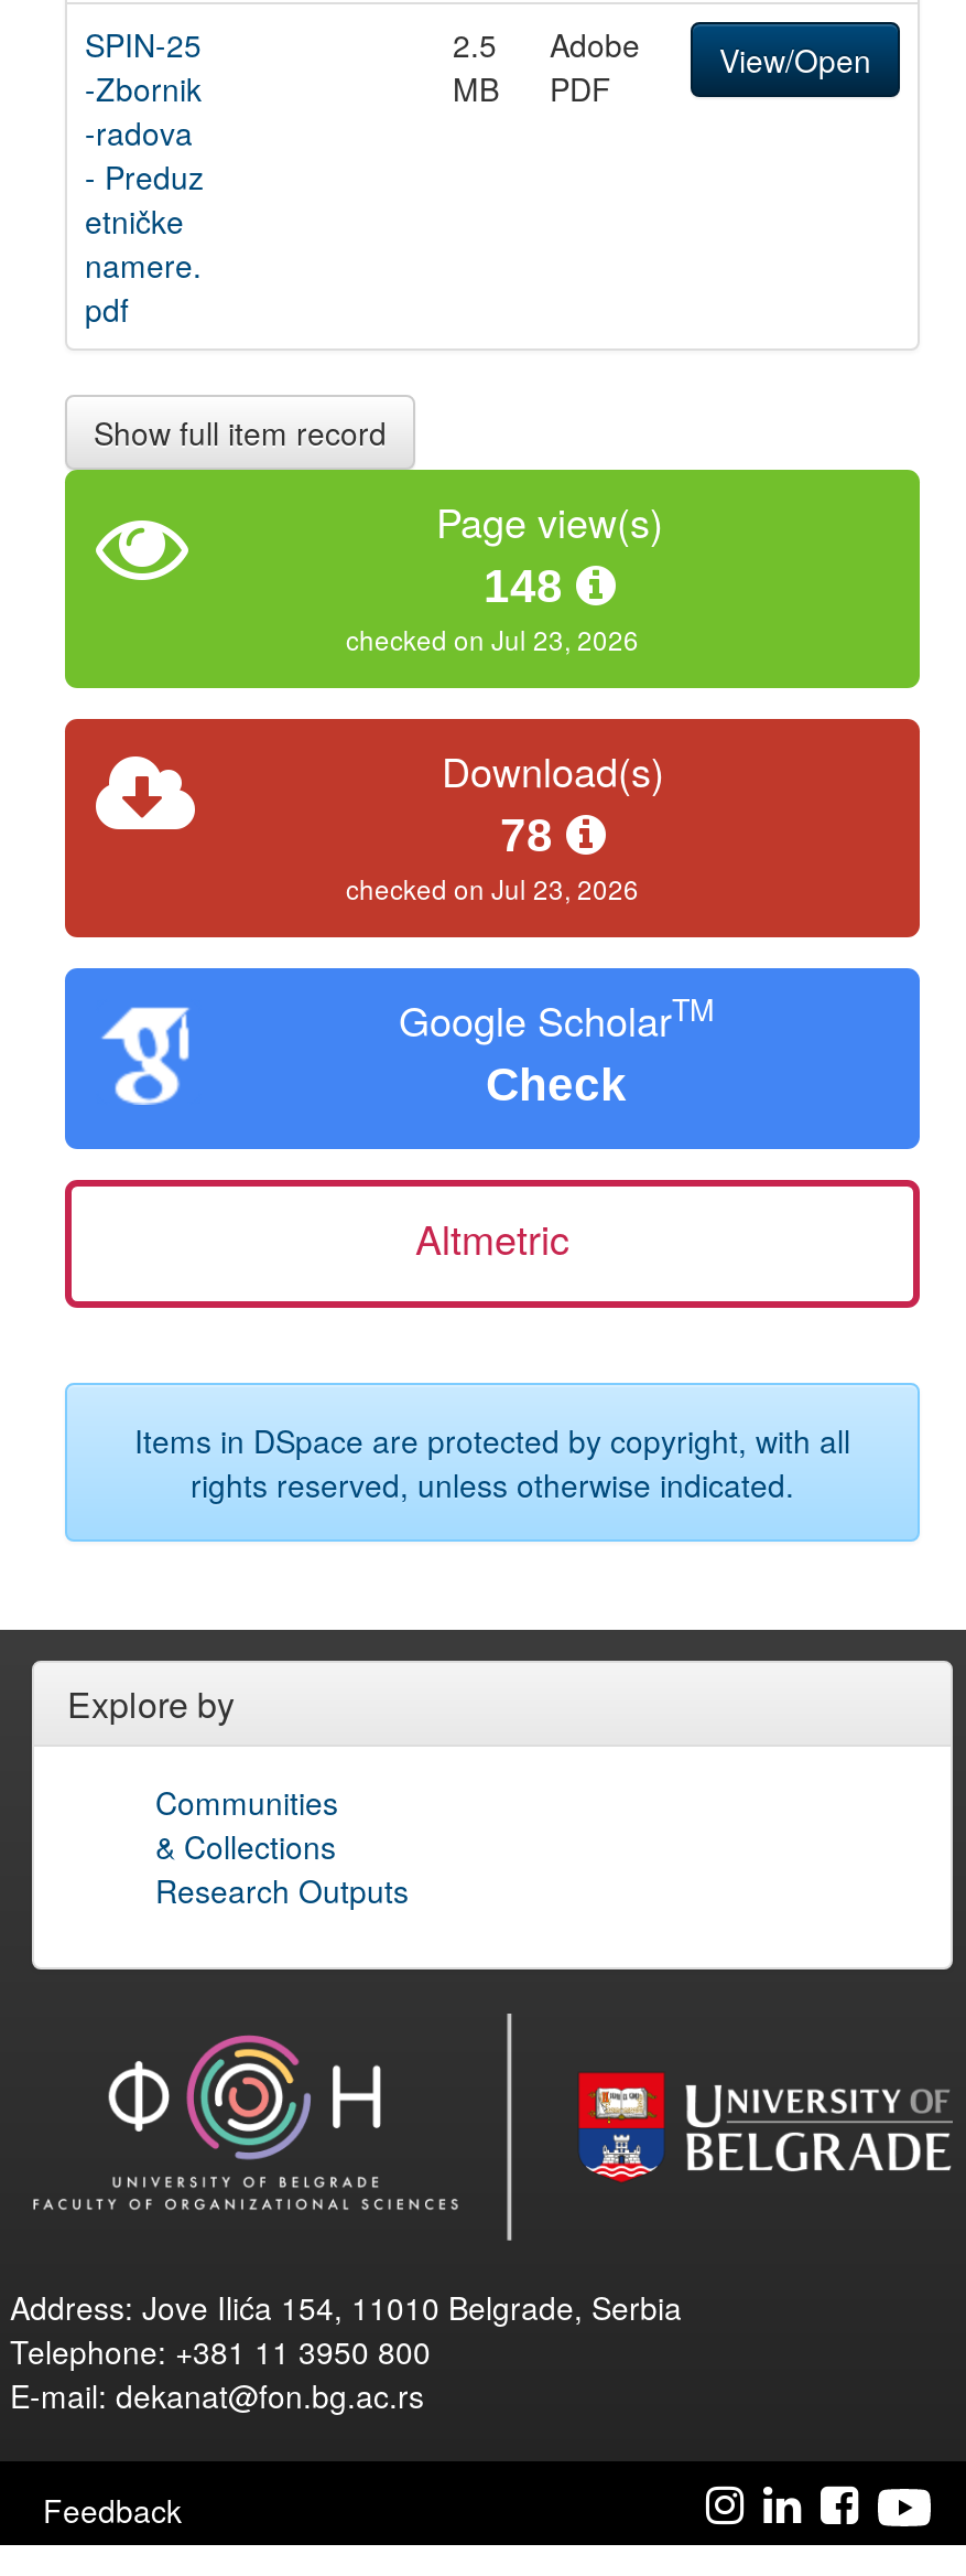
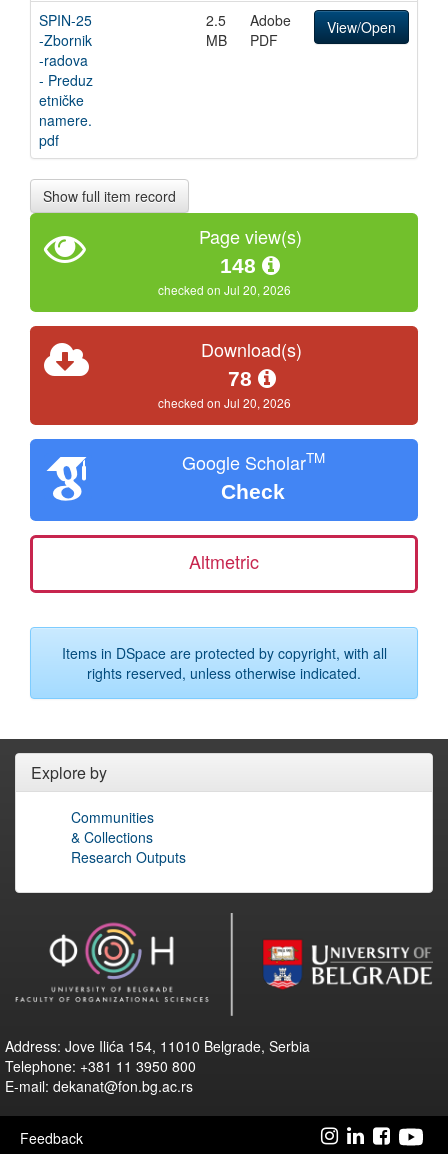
[346,619,639,656] checked on Jul 23, 2026 -> [157,280,290,297] checked on Jul 20, 2026
[346,868,639,905] checked on Jul 23, 2026 -> [157,393,290,410] checked on Jul 20, 2026

